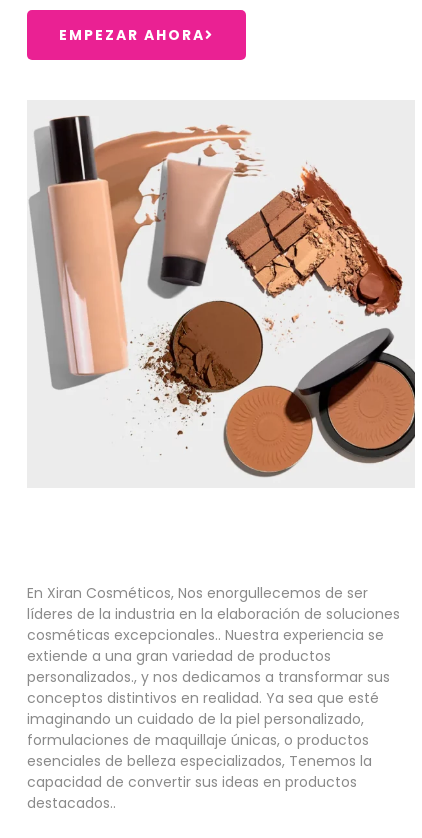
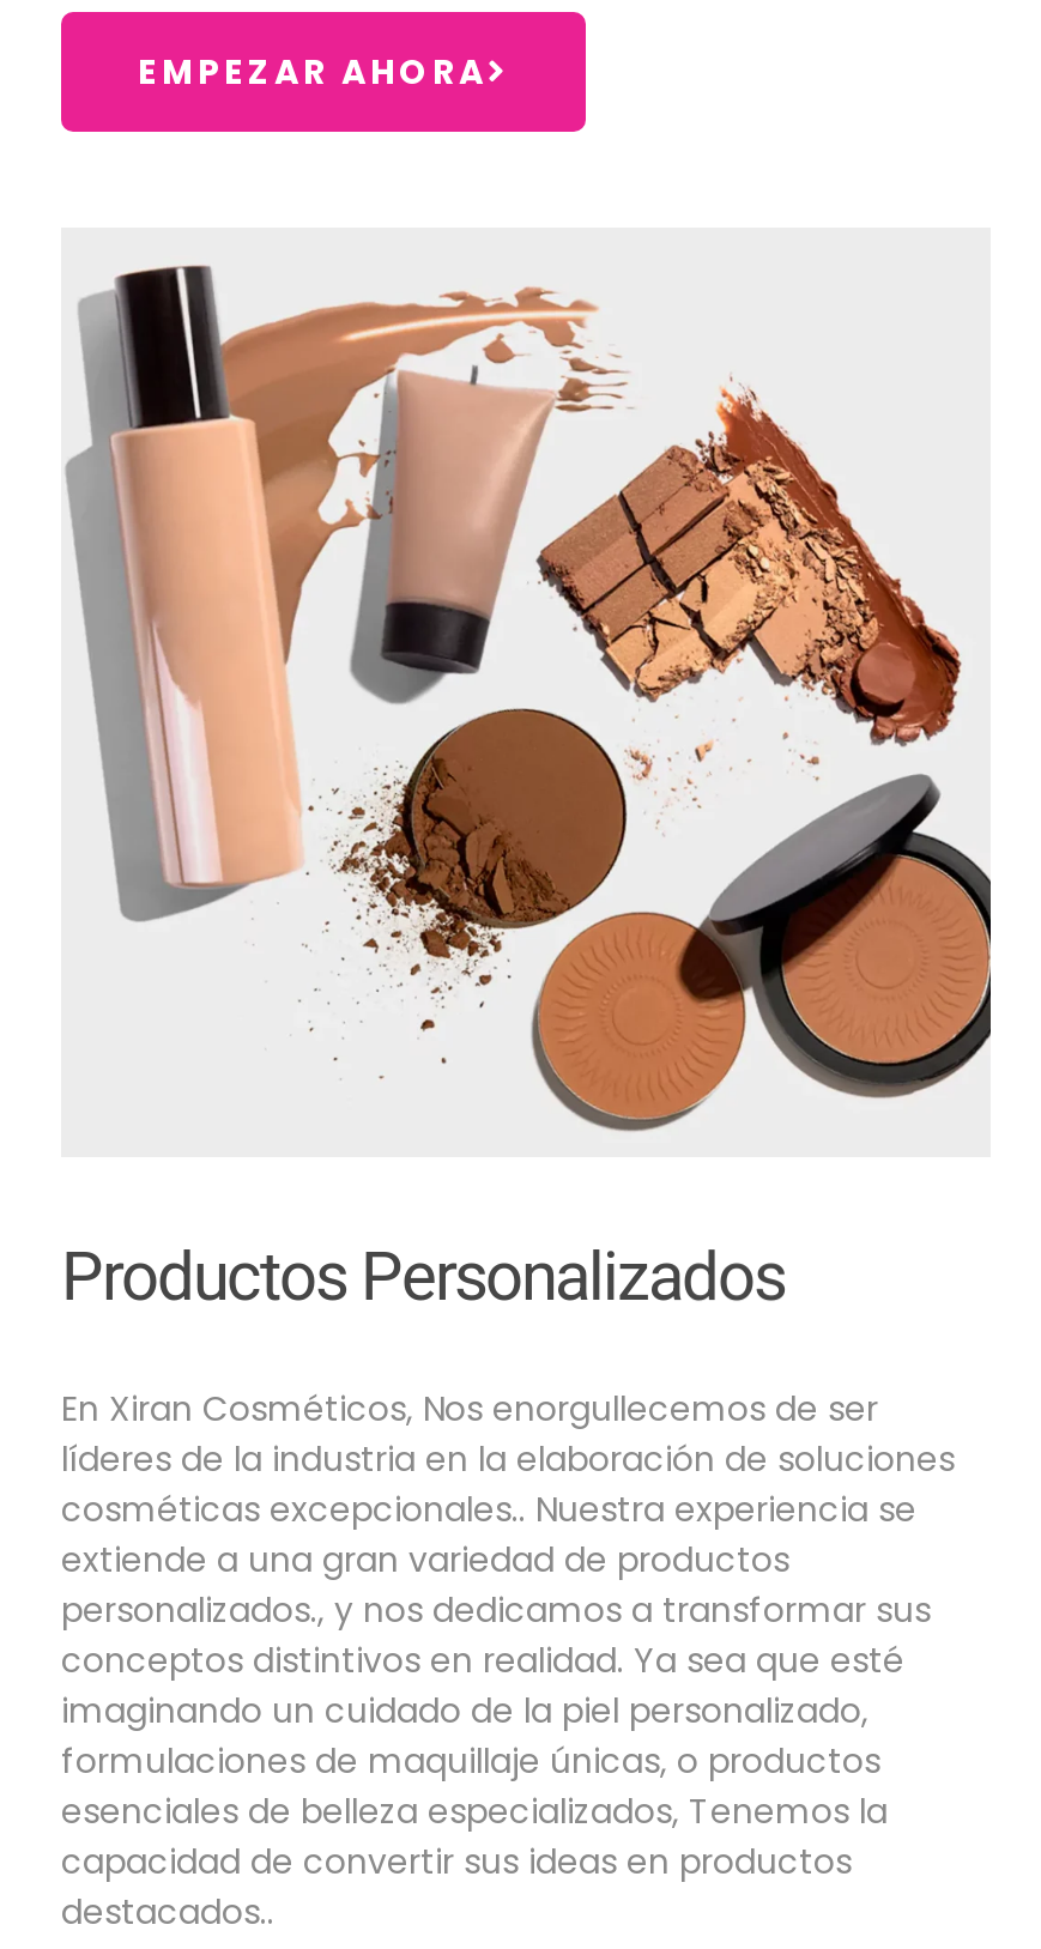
none -> [61,1232,785,1311] Productos Personalizados

